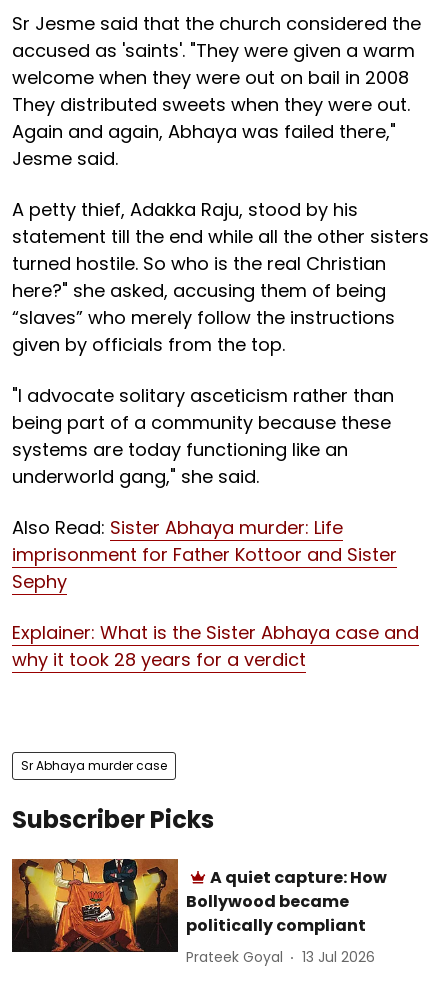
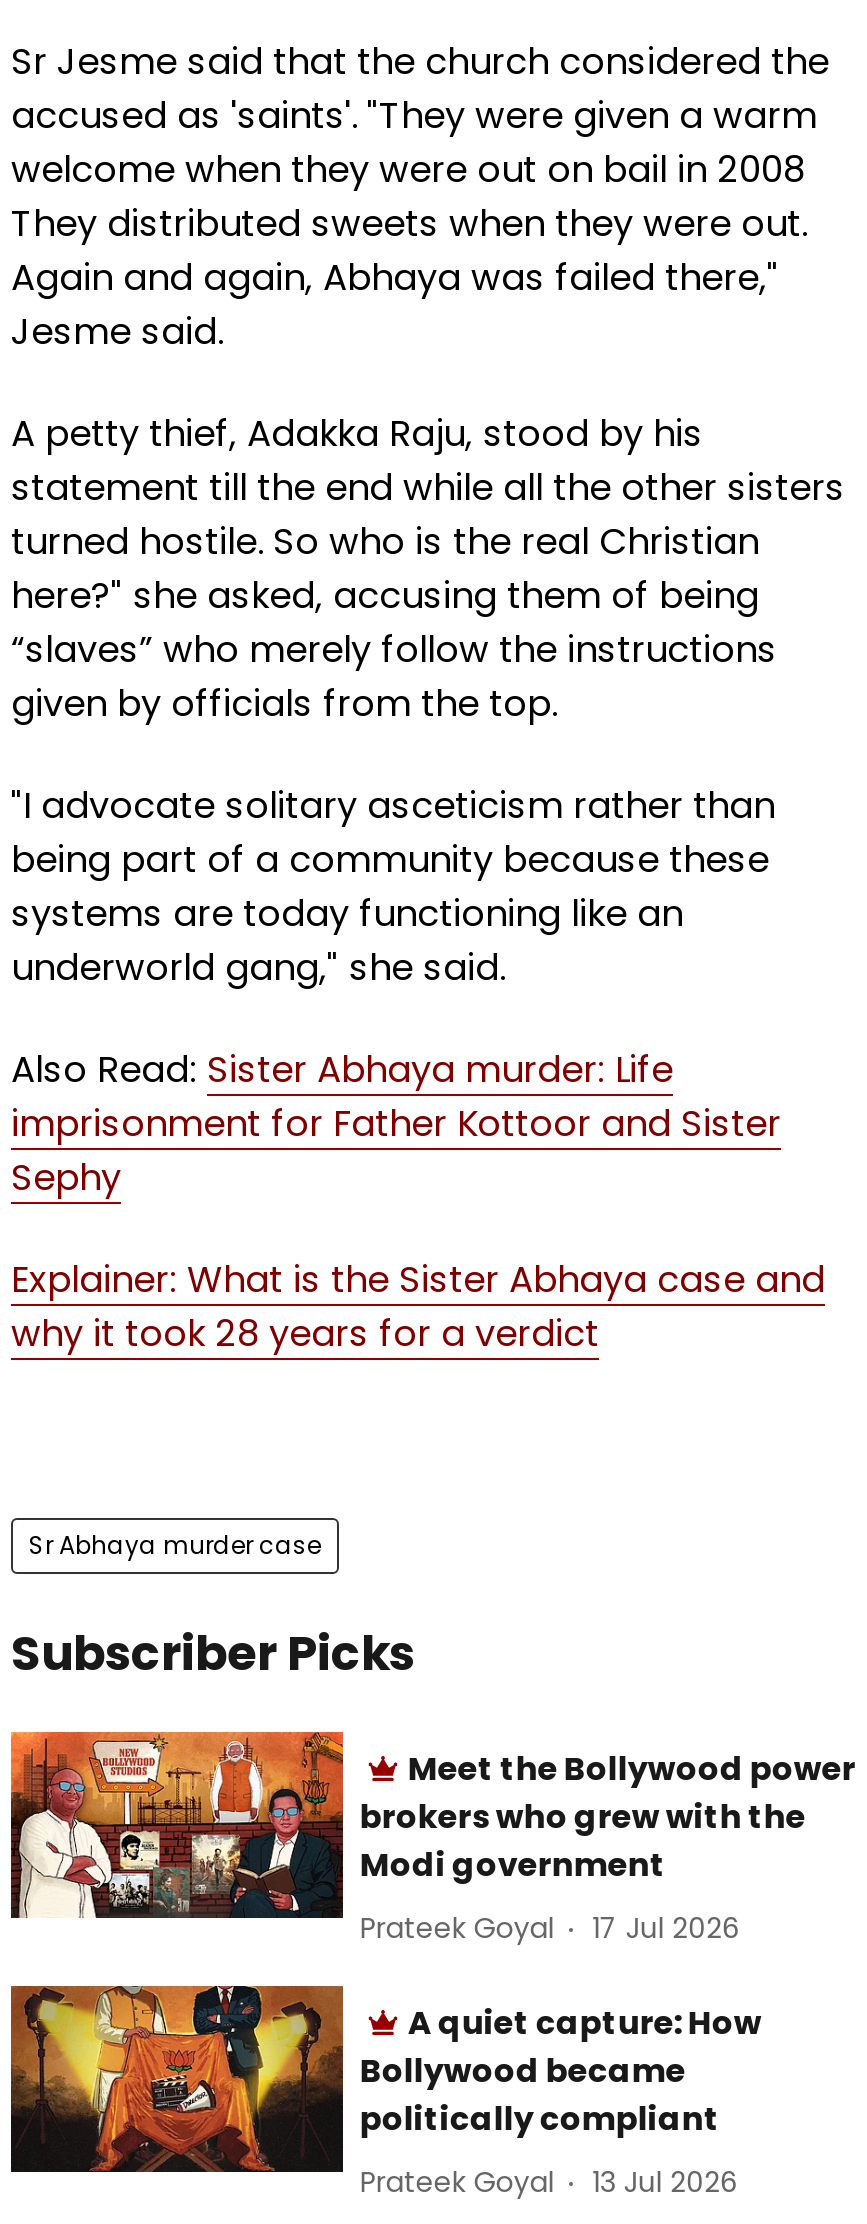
none -> [9,1730,856,1948] [image] | Meet the Bollywood power | brokers who grew with the | Modi government | Prateek Goyal | 17 Jul 2026

